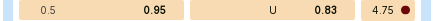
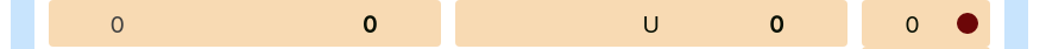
[40,4,56,16] 0.5 -> [110,10,127,38] 0
[143,4,166,16] 0.95 -> [363,10,379,38] 0
[314,4,337,16] 0.83 -> [770,10,786,38] 0
[372,4,394,16] 4.75 -> [905,10,922,38] 0

